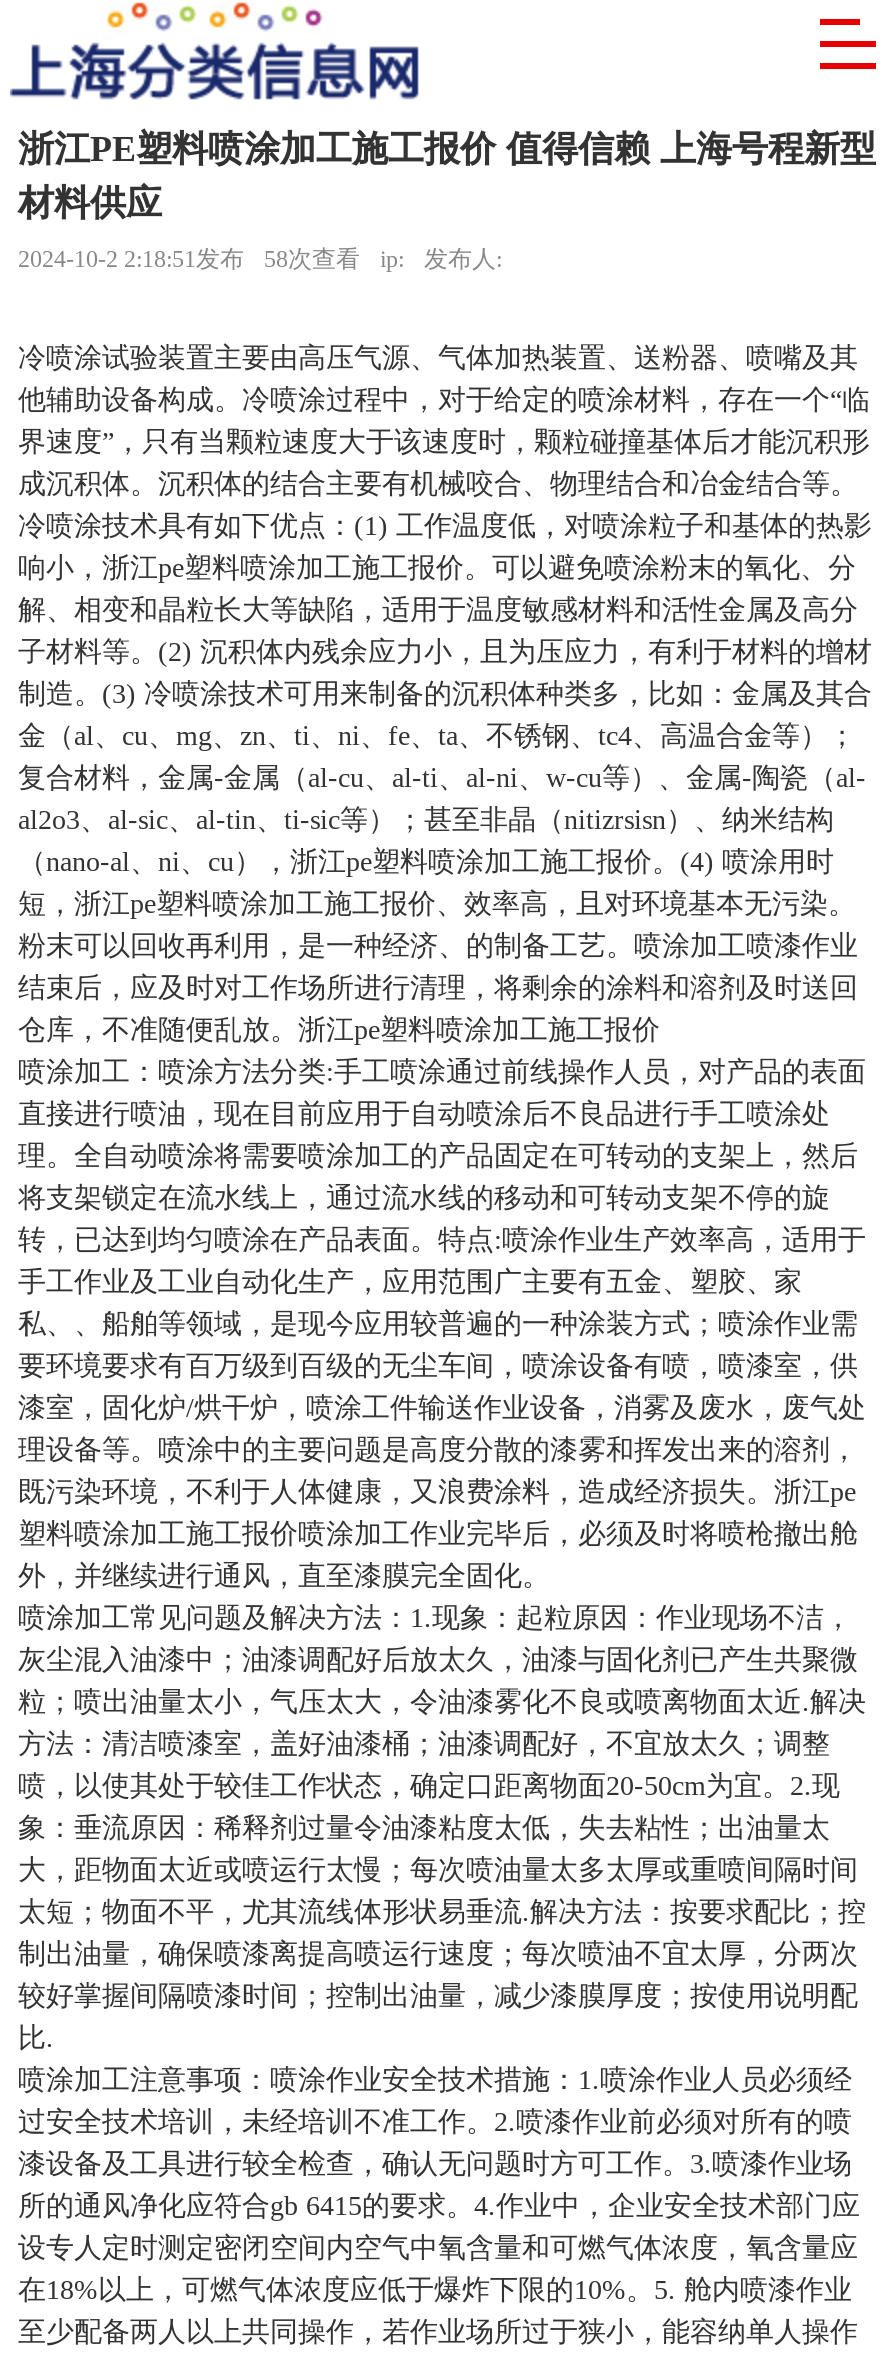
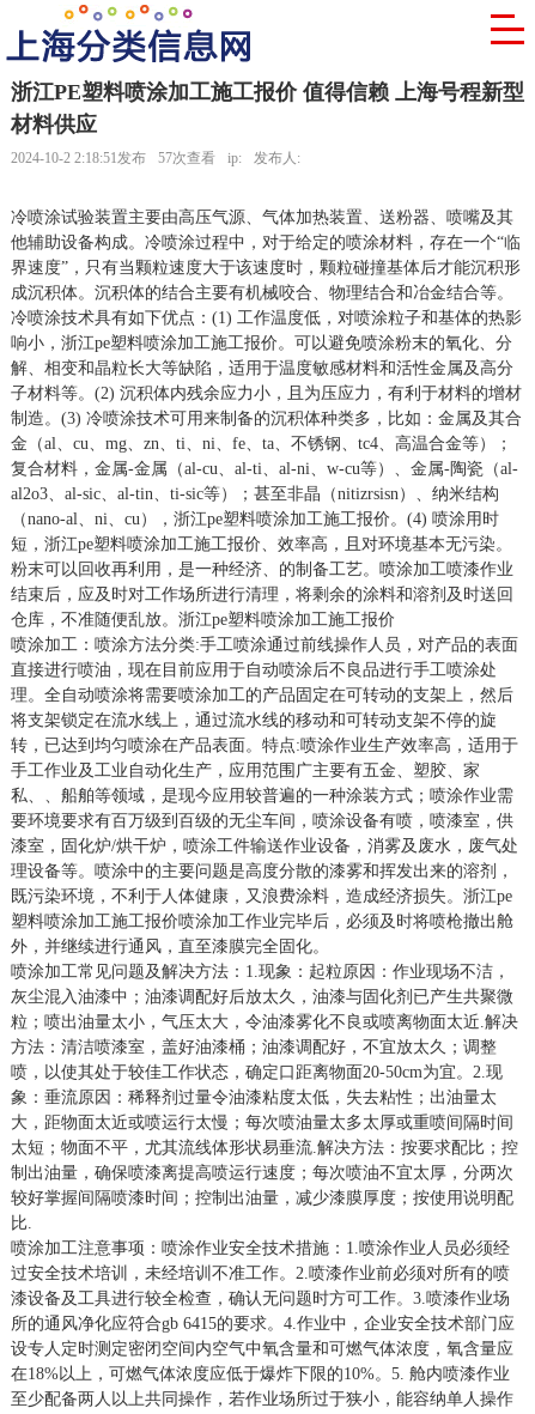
[18,246,502,274] 2024-10-2 2:18:51发布 58次查看 ip: 发布人: -> [11,150,300,167] 2024-10-2 2:18:51发布 57次查看 ip: 发布人:

